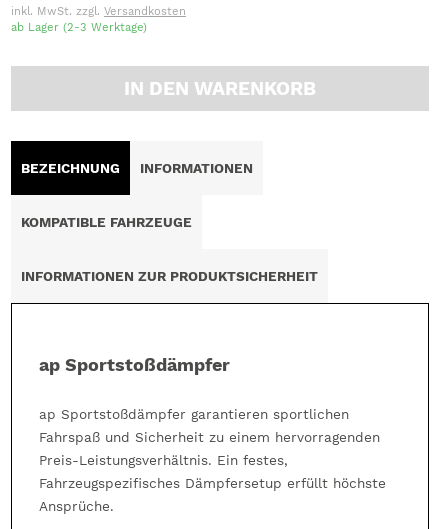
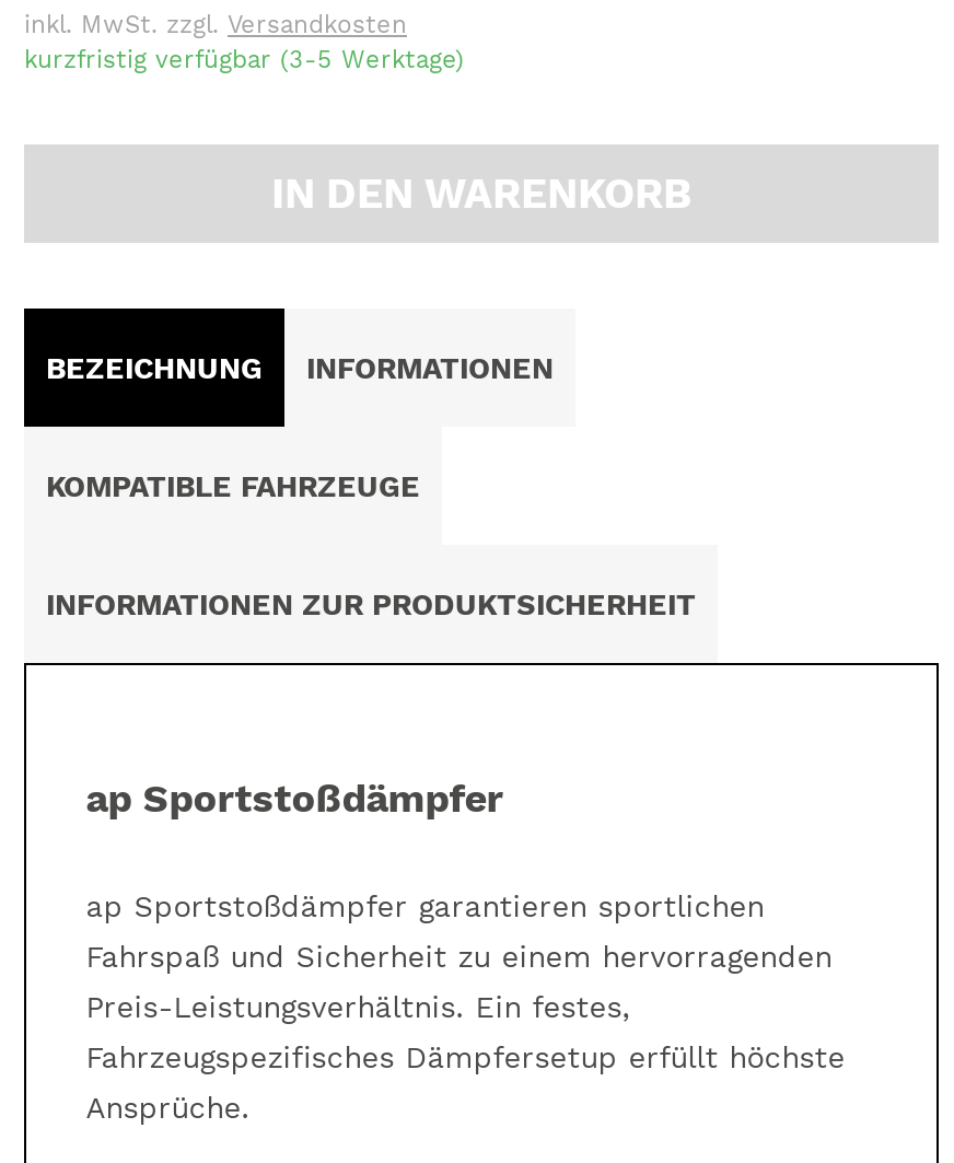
[11,21,147,34] ab Lager (2-3 Werktage) -> [24,45,464,74] kurzfristig verfügbar (3-5 Werktage)

